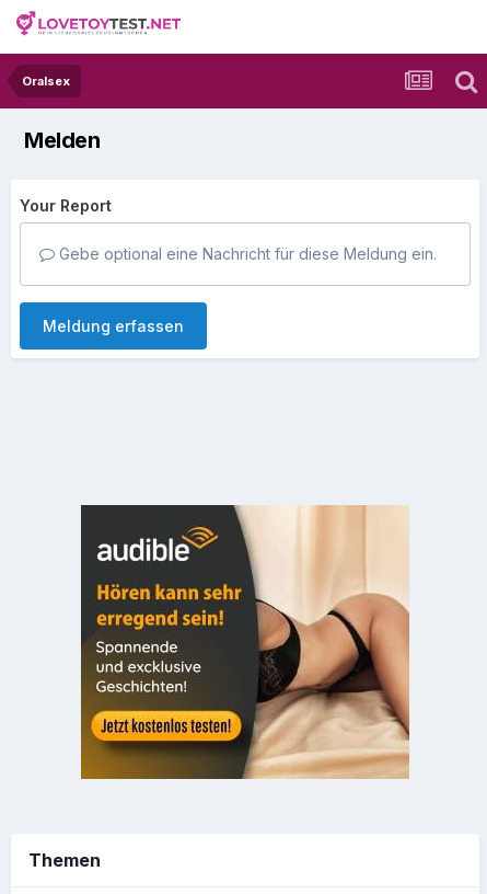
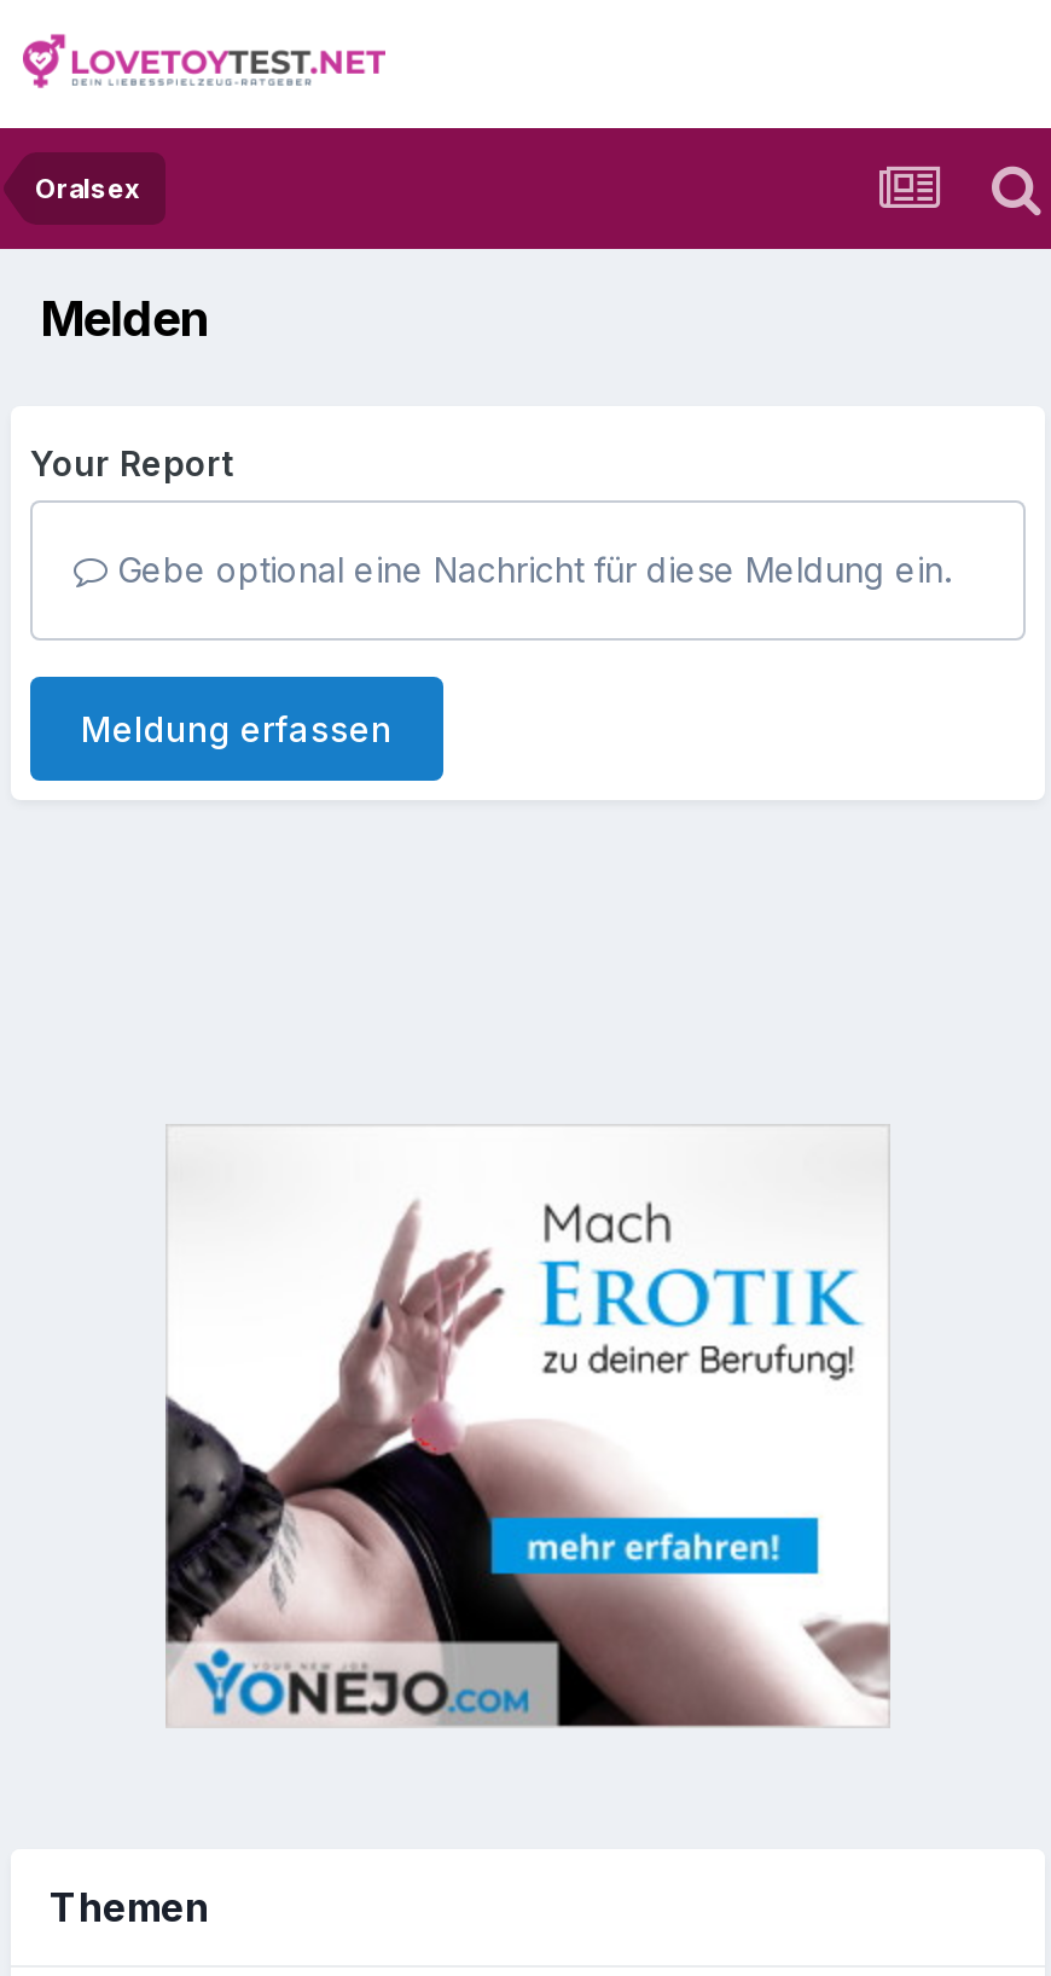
[80,504,410,780] [image] -> [166,1124,890,1728] [image]

